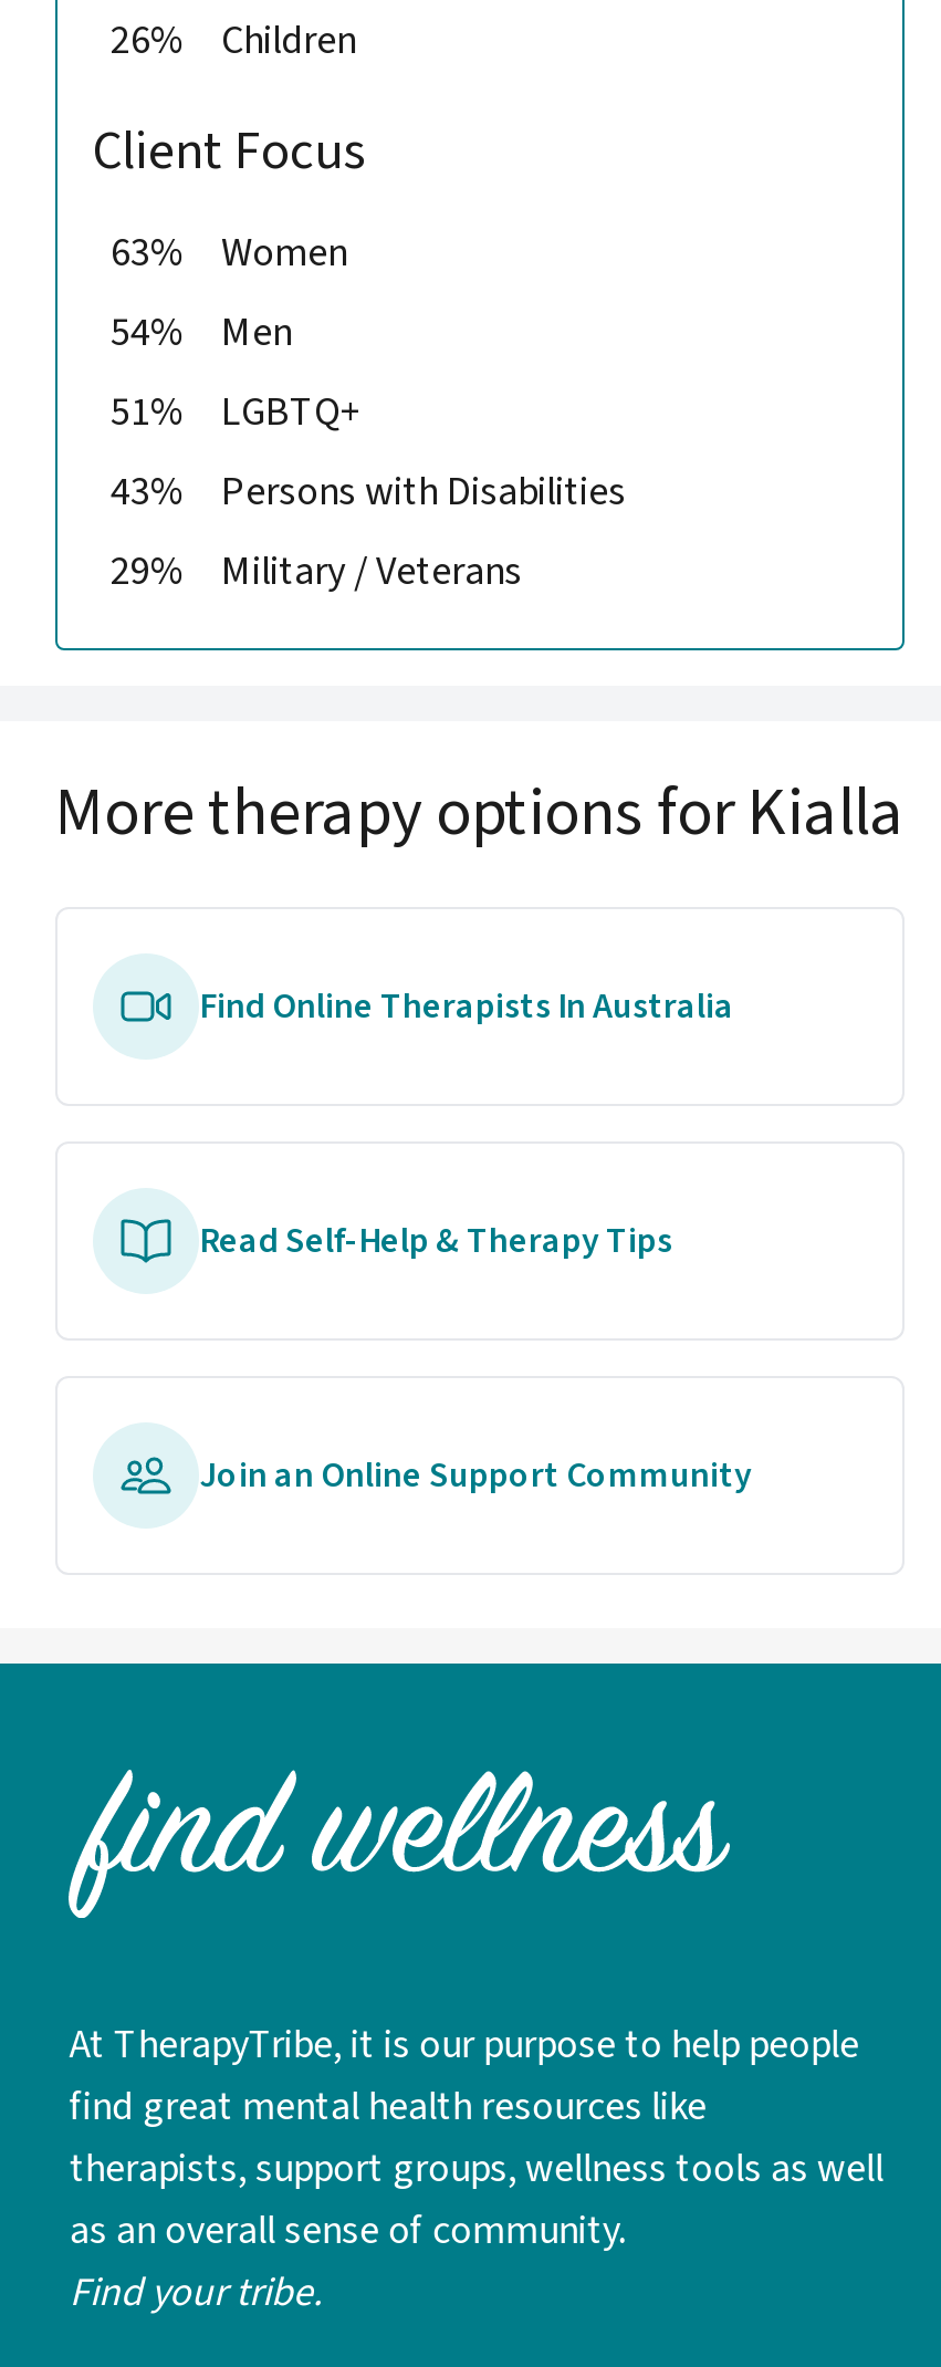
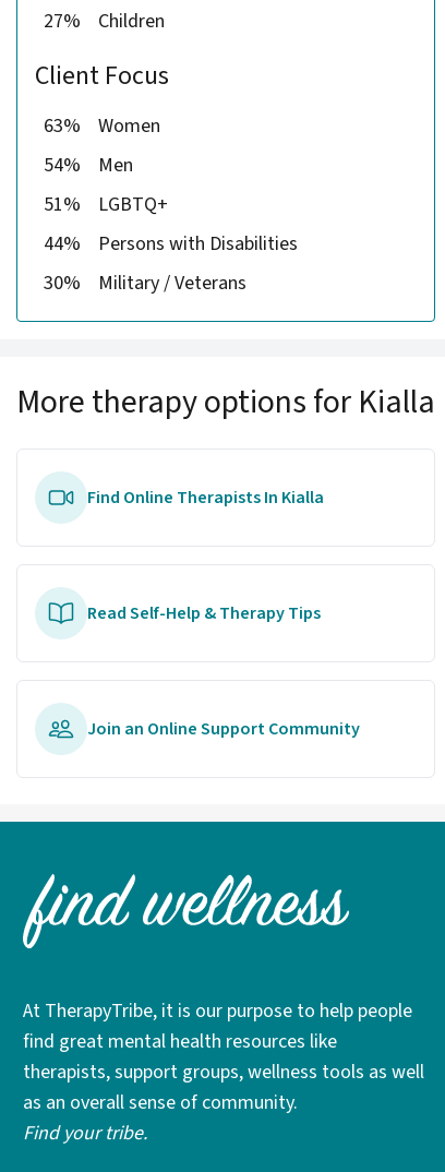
[111,12,356,67] 26% Children -> [44,7,165,35] 27% Children
[111,463,626,518] 43% Persons with Disabilities -> [44,230,298,257] 44% Persons with Disabilities
[111,543,522,598] 29% Military / Veterans -> [44,269,246,297] 30% Military / Veterans
[199,981,734,1029] Find Online Therapists In Australia -> [87,485,324,509] Find Online Therapists In Kialla

